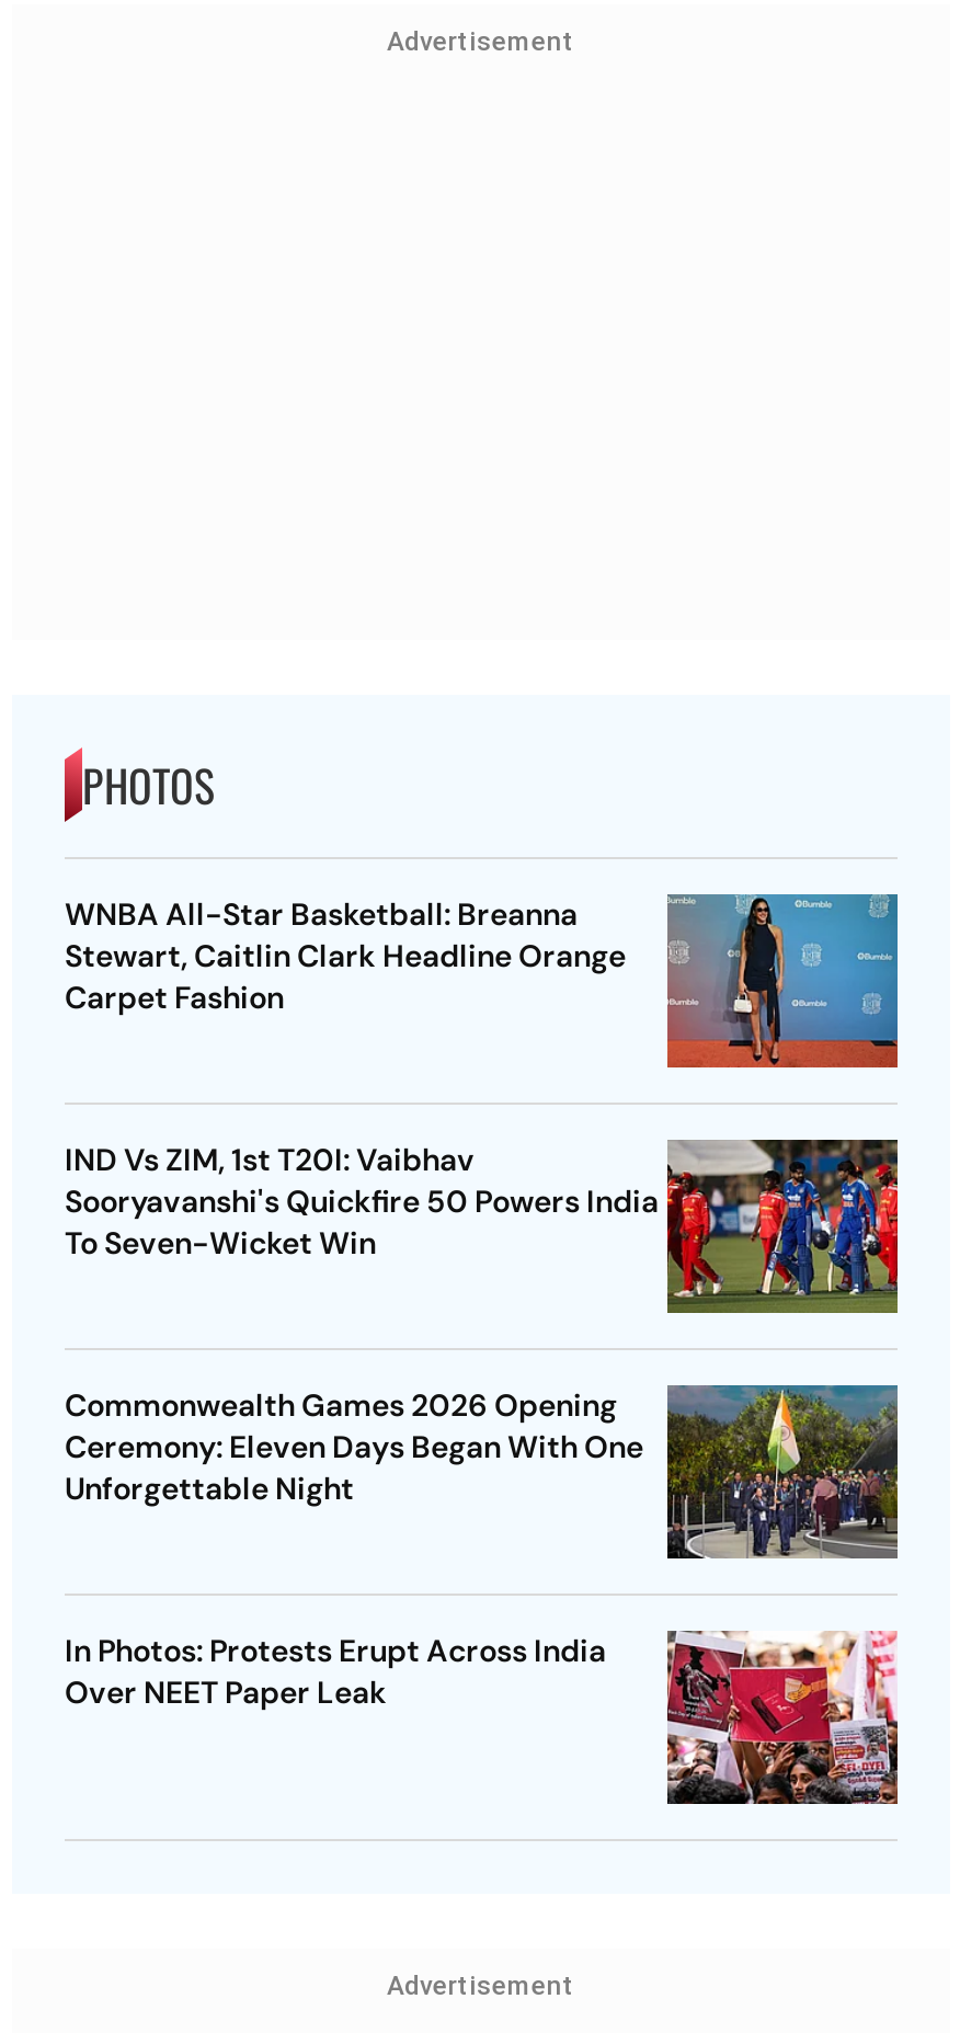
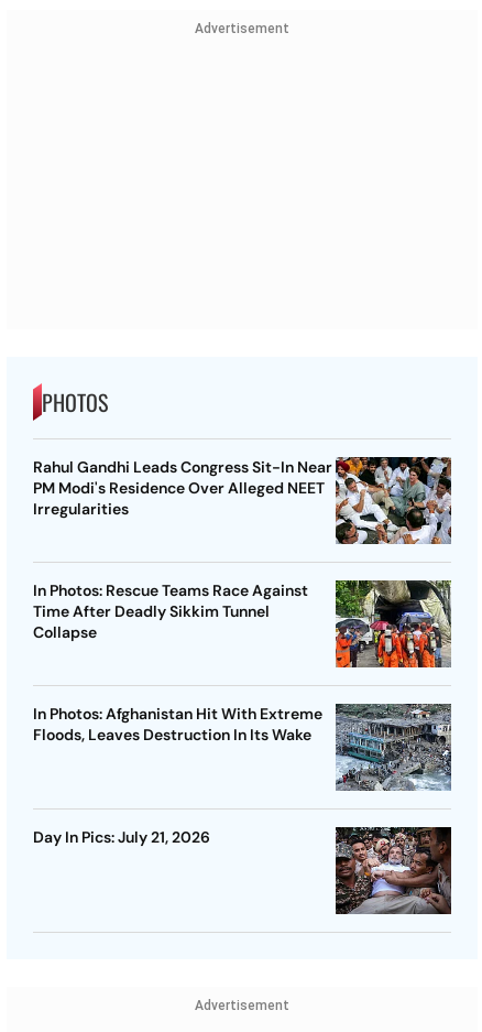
[65,892,900,1070] [image] | WNBA All-Star Basketball: Breanna | Stewart, Caitlin Clark Headline Orange | Carpet Fashion -> [33,456,452,545] [image] | Rahul Gandhi Leads Congress Sit-In Near | PM Modi's Residence Over Alleged NEET | Irregularities
[65,1138,900,1315] [image] | IND Vs ZIM, 1st T20I: Vaibhav | Sooryavanshi's Quickfire 50 Powers India | To Seven-Wicket Win -> [33,579,452,669] [image] | In Photos: Rescue Teams Race Against | Time After Deadly Sikkim Tunnel | Collapse
[65,1383,900,1558] [image] | Commonwealth Games 2026 Opening | Ceremony: Eleven Days Began With One | Unforgettable Night -> [33,703,452,792] [image] | In Photos: Afghanistan Hit With Extreme | Floods, Leaves Destruction In Its Wake
[65,1631,606,1712] In Photos: Protests Erupt Across India | Over NEET Paper Leak -> [33,827,210,847] Day In Pics: July 21, 2026
[665,1629,898,1806] [image] -> [335,826,452,915] [image]

